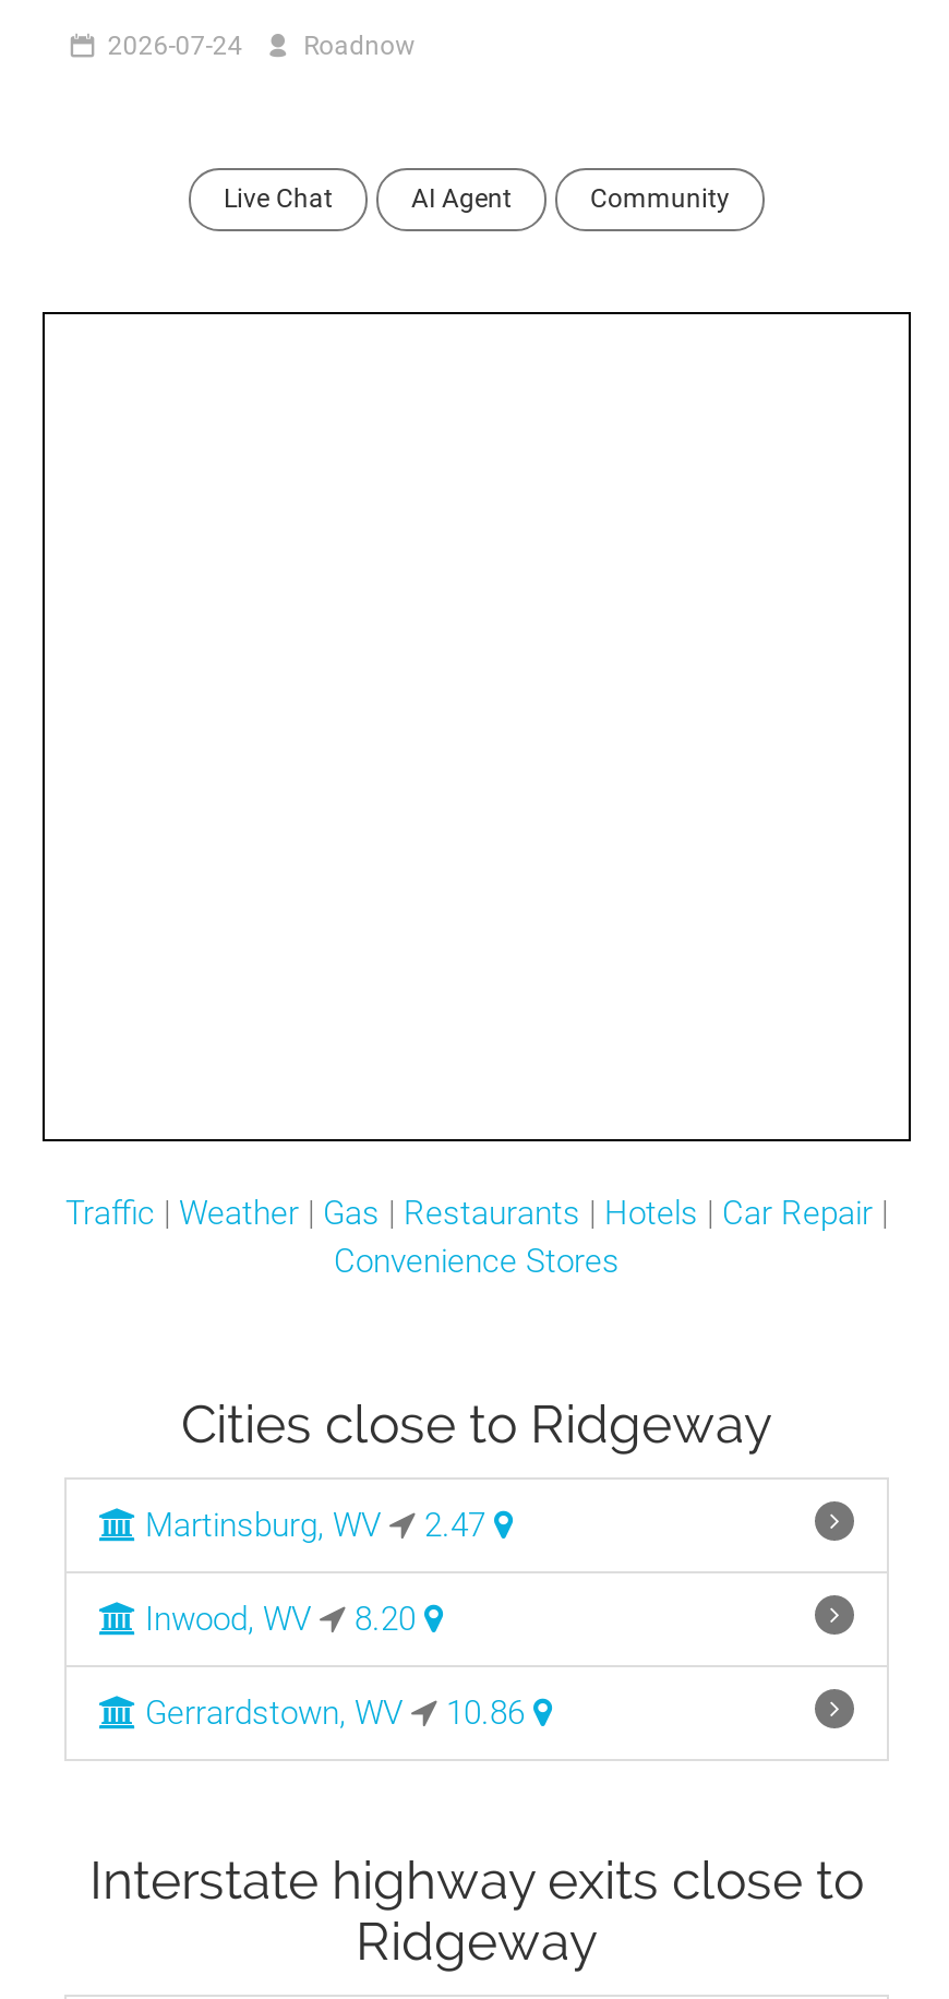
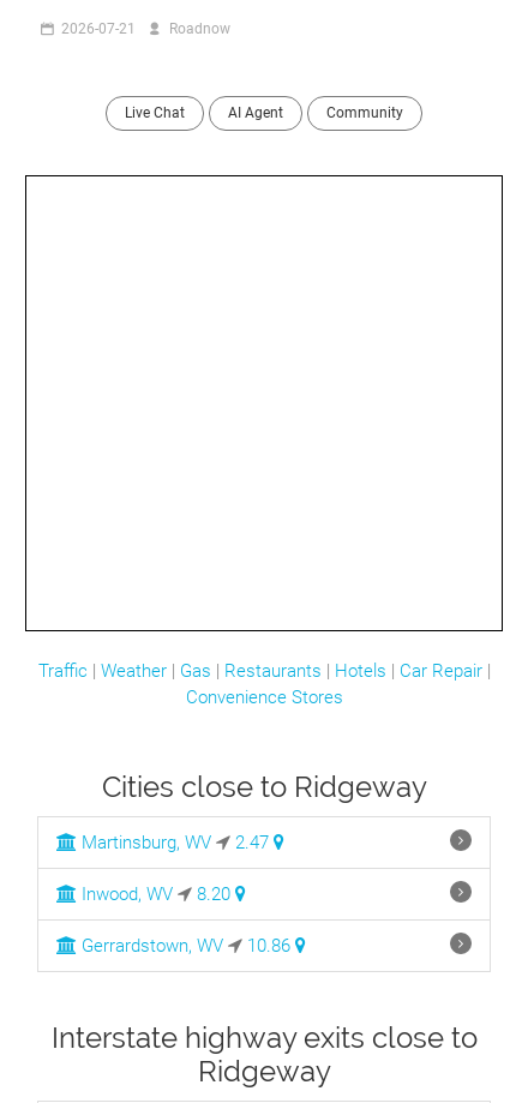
[108,31,415,61] 2026-07-24 Roadnow -> [61,20,230,37] 2026-07-21 Roadnow

